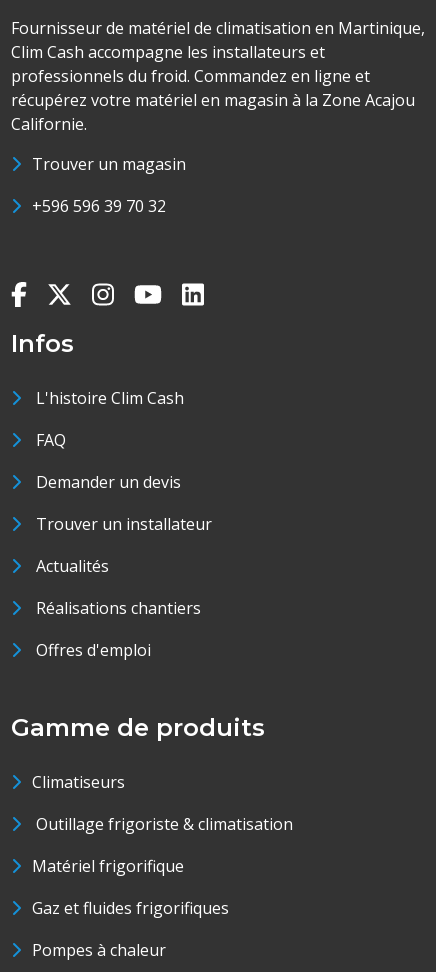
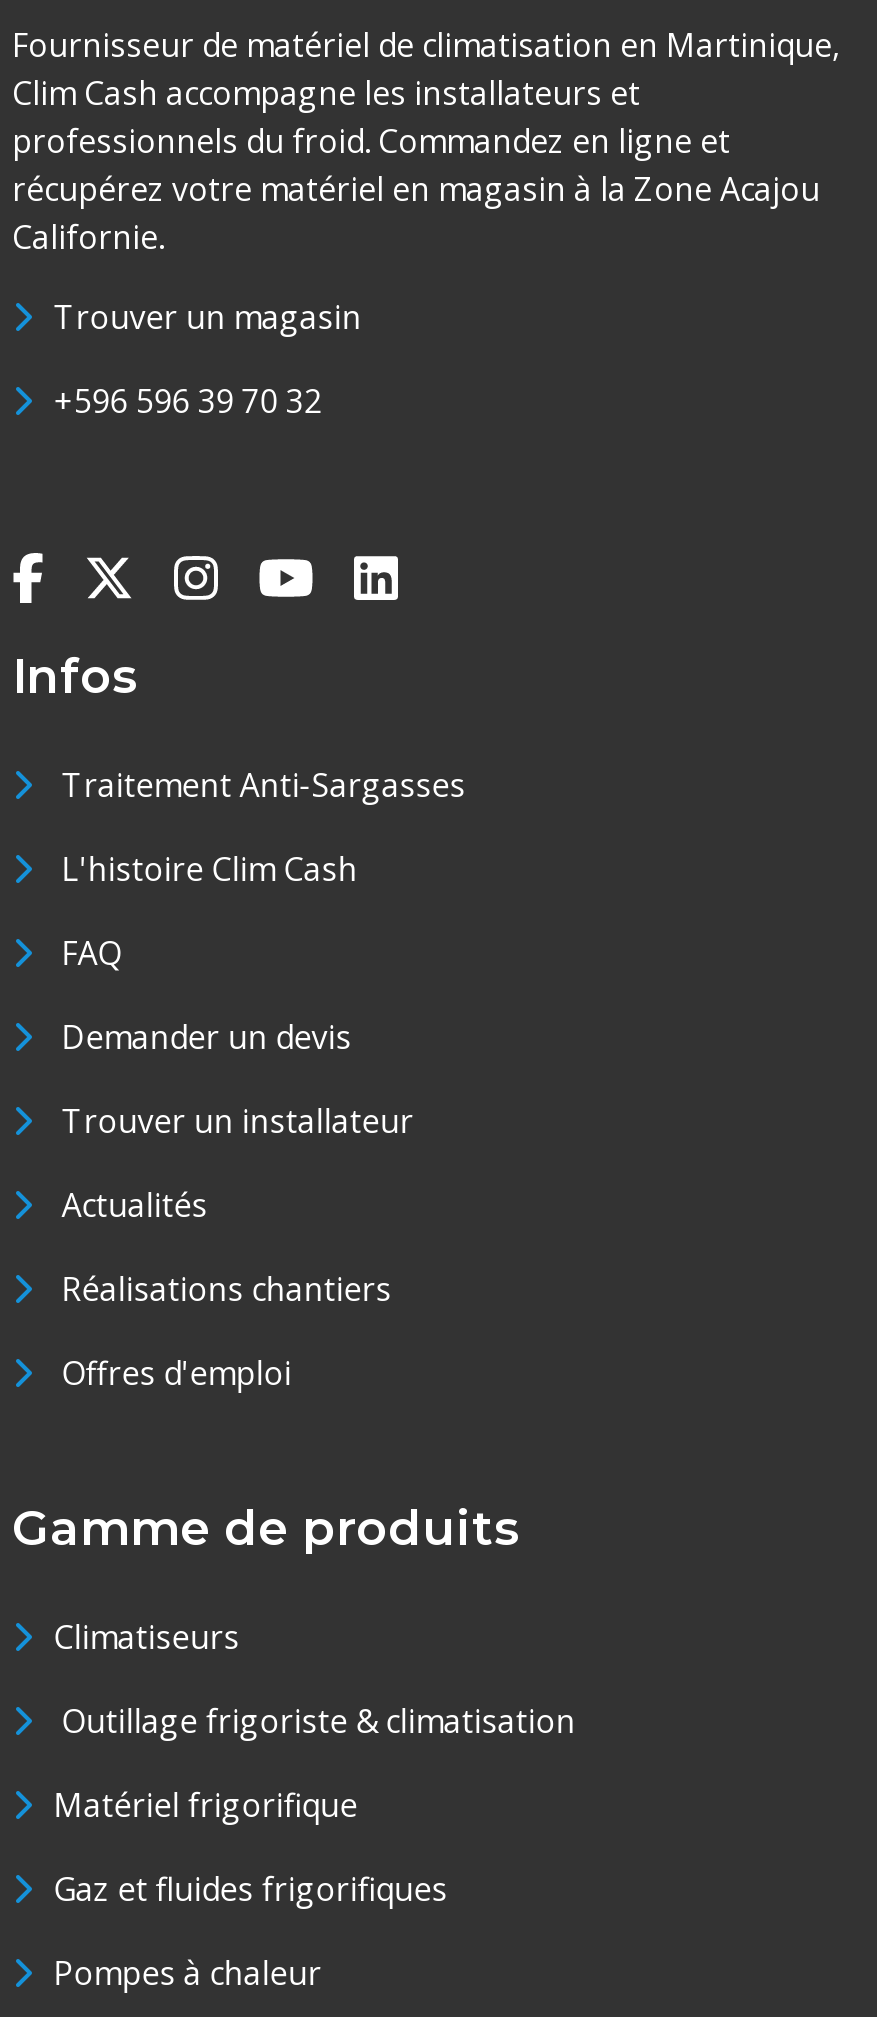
none -> [62,763,466,807] Traitement Anti-Sargasses

